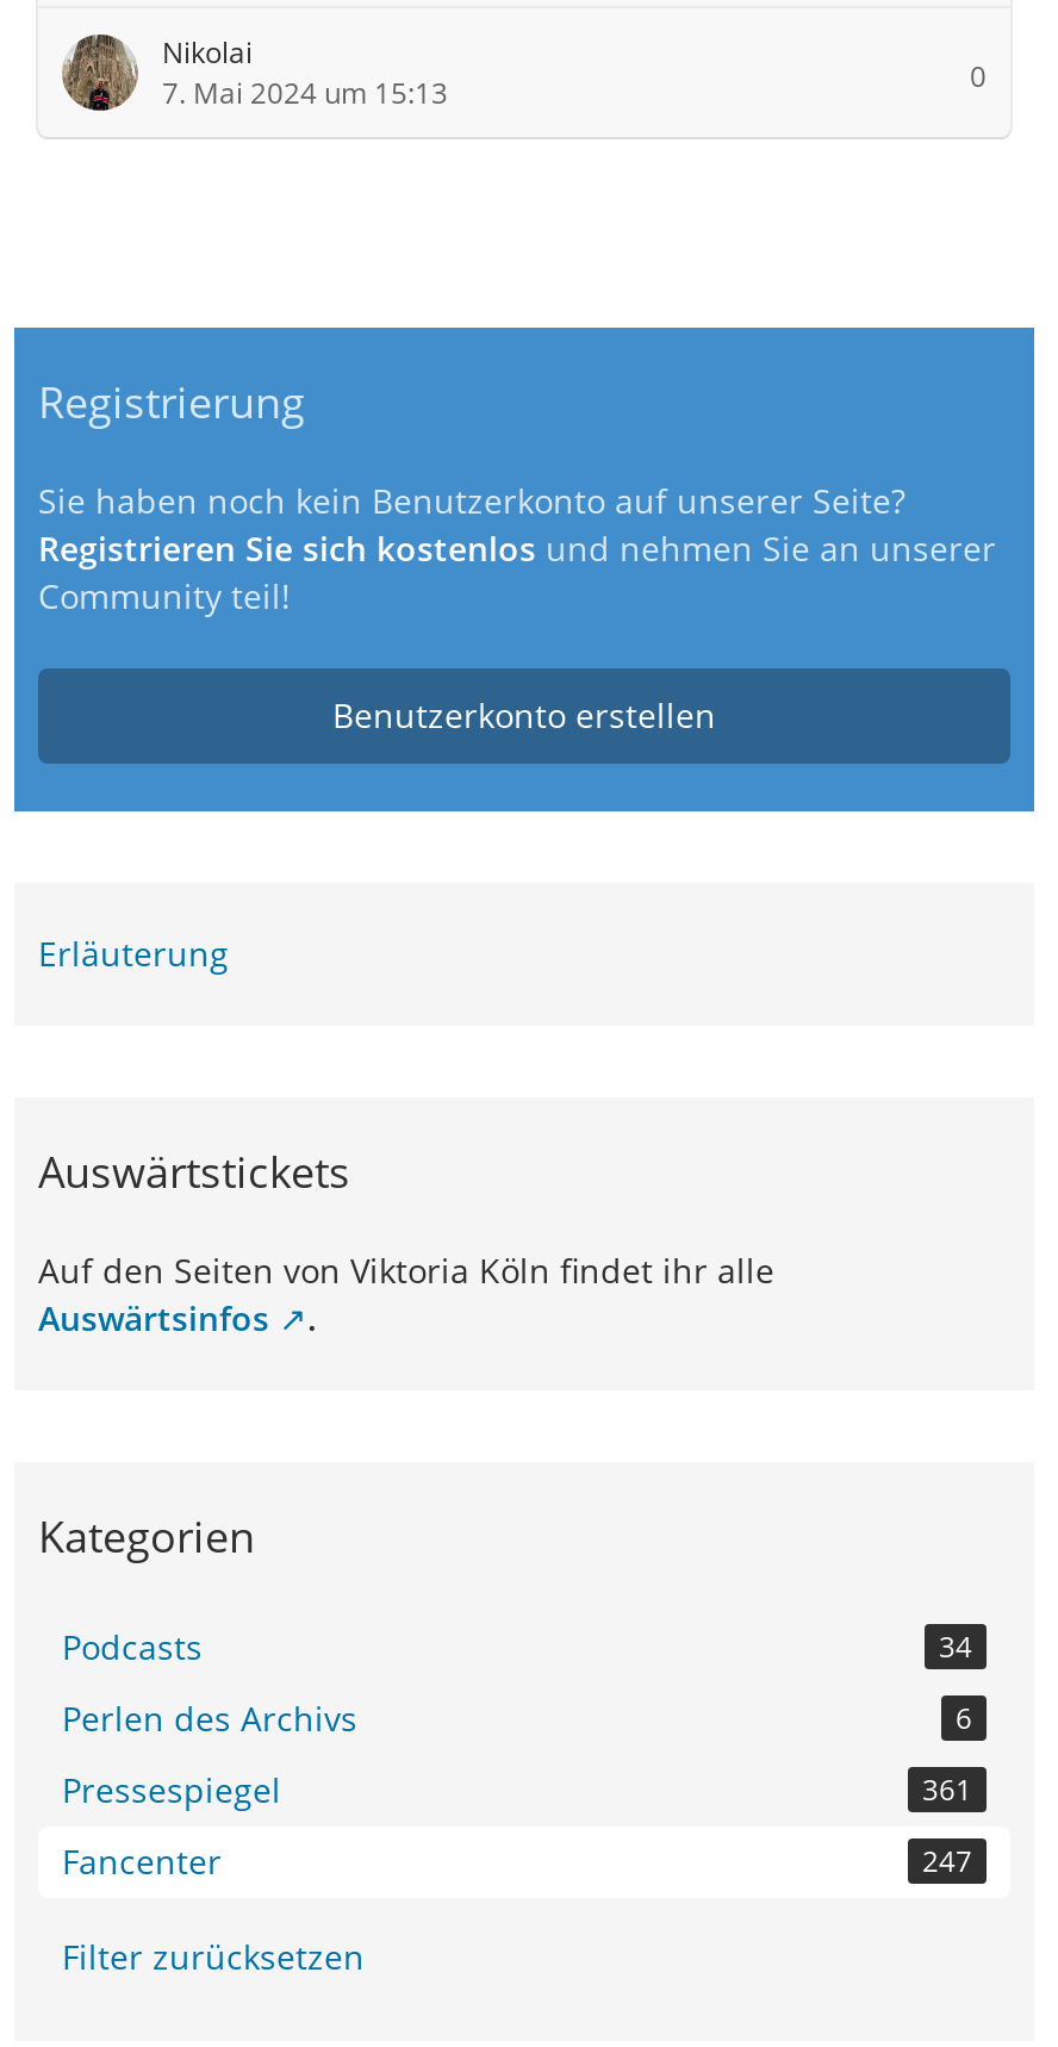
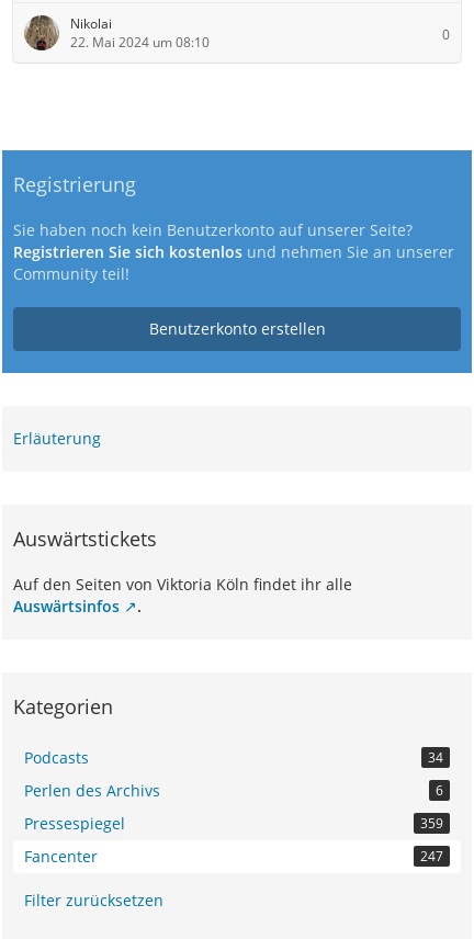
[162,71,448,112] 7. Mai 2024 um 15:13 -> [70,32,210,51] 22. Mai 2024 um 08:10
[922,1768,972,1809] 361 -> [420,813,443,832] 359

